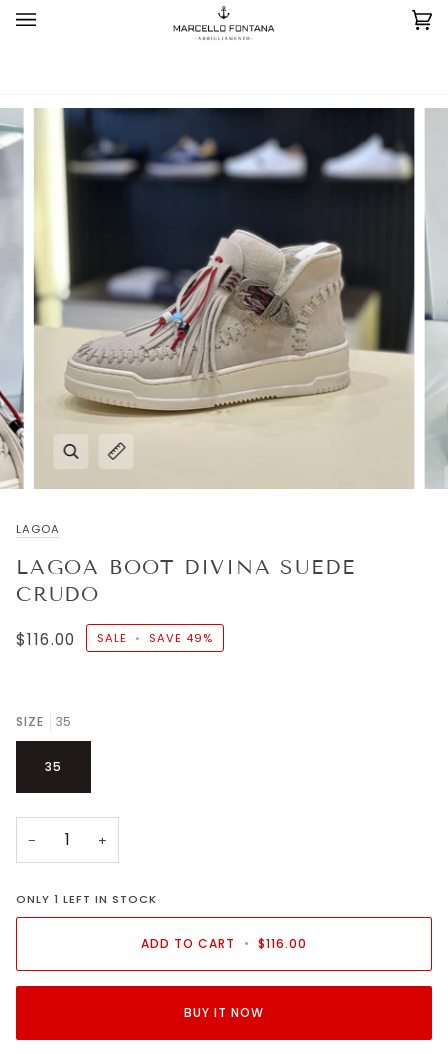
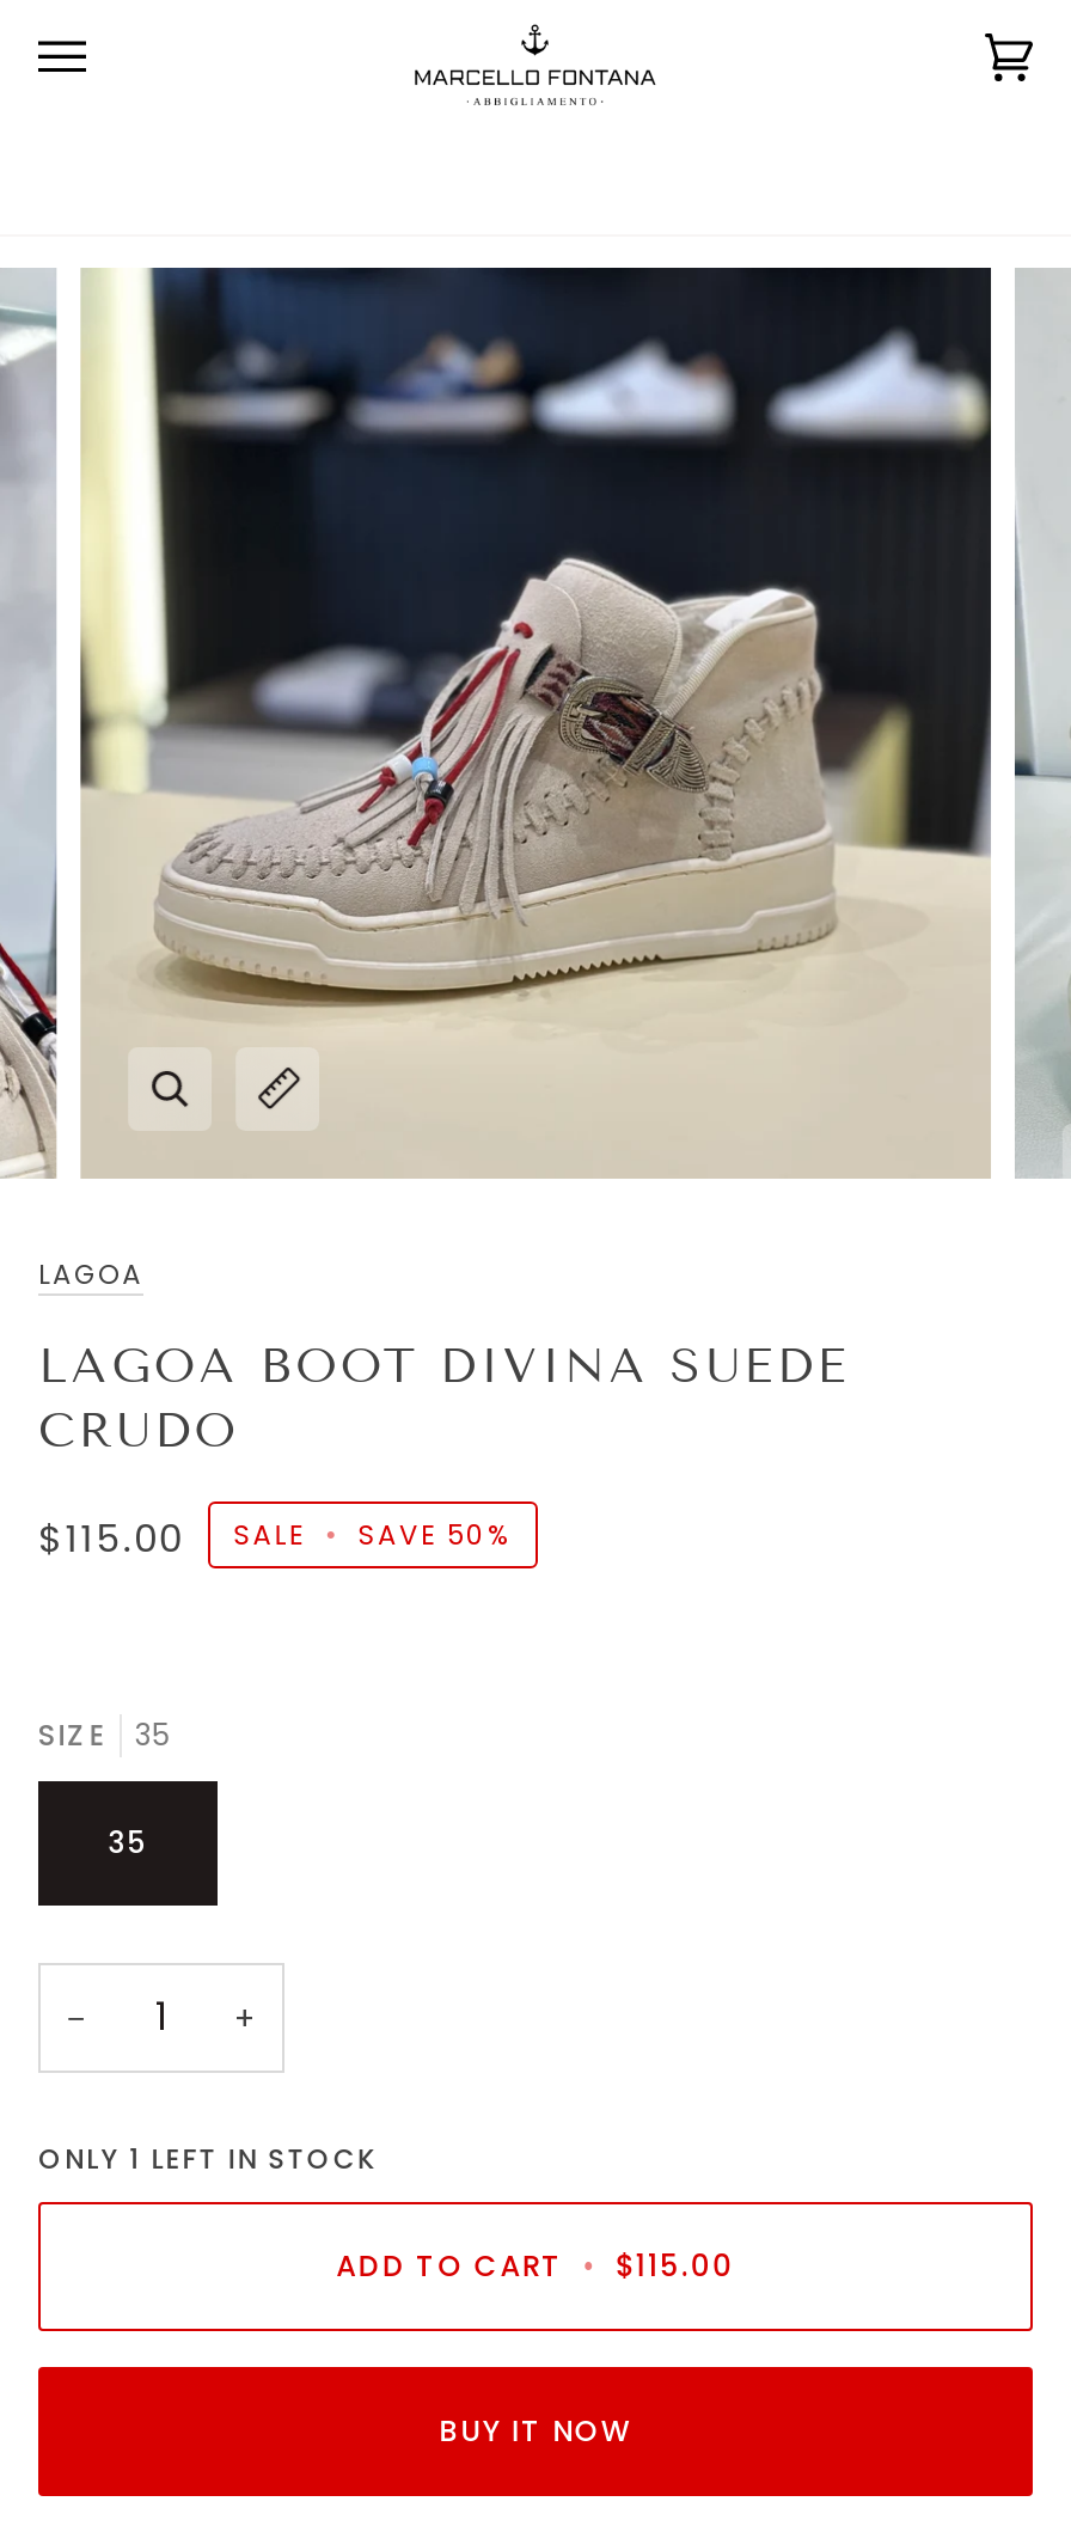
[16,629,76,650] $116.00 -> [38,1513,184,1564] $115.00
[97,630,213,646] SALE • SAVE 49% -> [234,1517,512,1555] SALE • SAVE 50%
[141,935,307,952] ADD TO CART • $116.00 -> [336,2246,735,2287] ADD TO CART • $115.00

